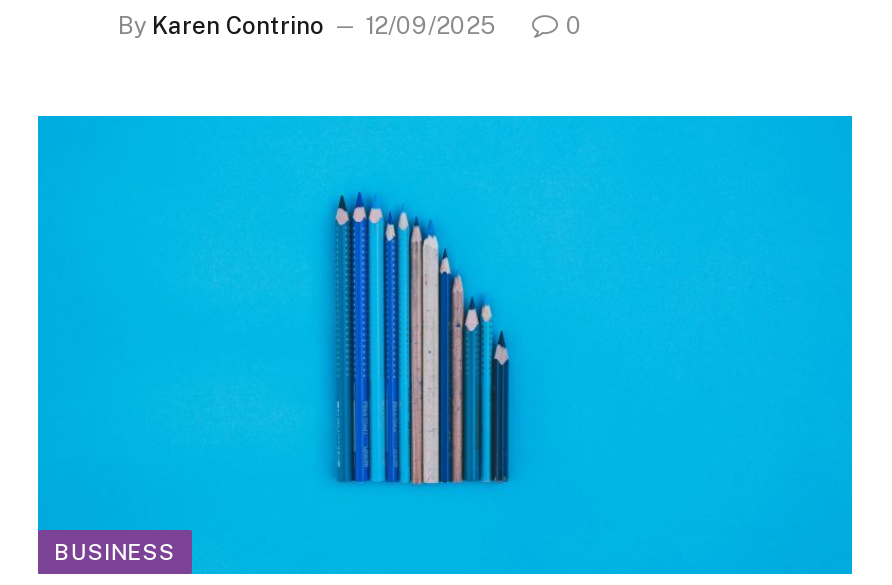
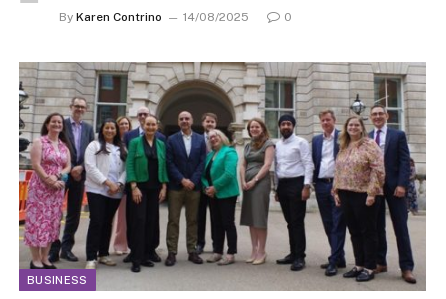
[118,13,496,41] By Karen Contrino 12/09/2025 -> [59,10,249,24] By Karen Contrino 14/08/2025
[36,114,854,576] [image] -> [18,61,427,292] [image]

